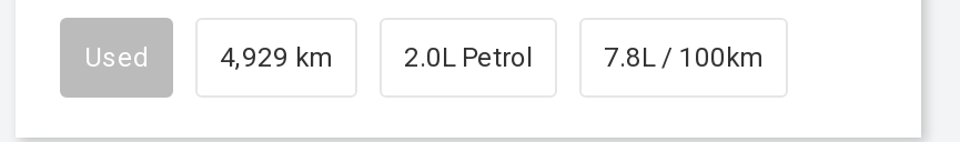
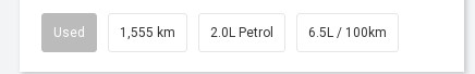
[220,42,333,73] 4,929 km -> [120,25,175,40] 1,555 km
[604,42,764,73] 7.8L / 100km -> [308,25,387,40] 6.5L / 100km

